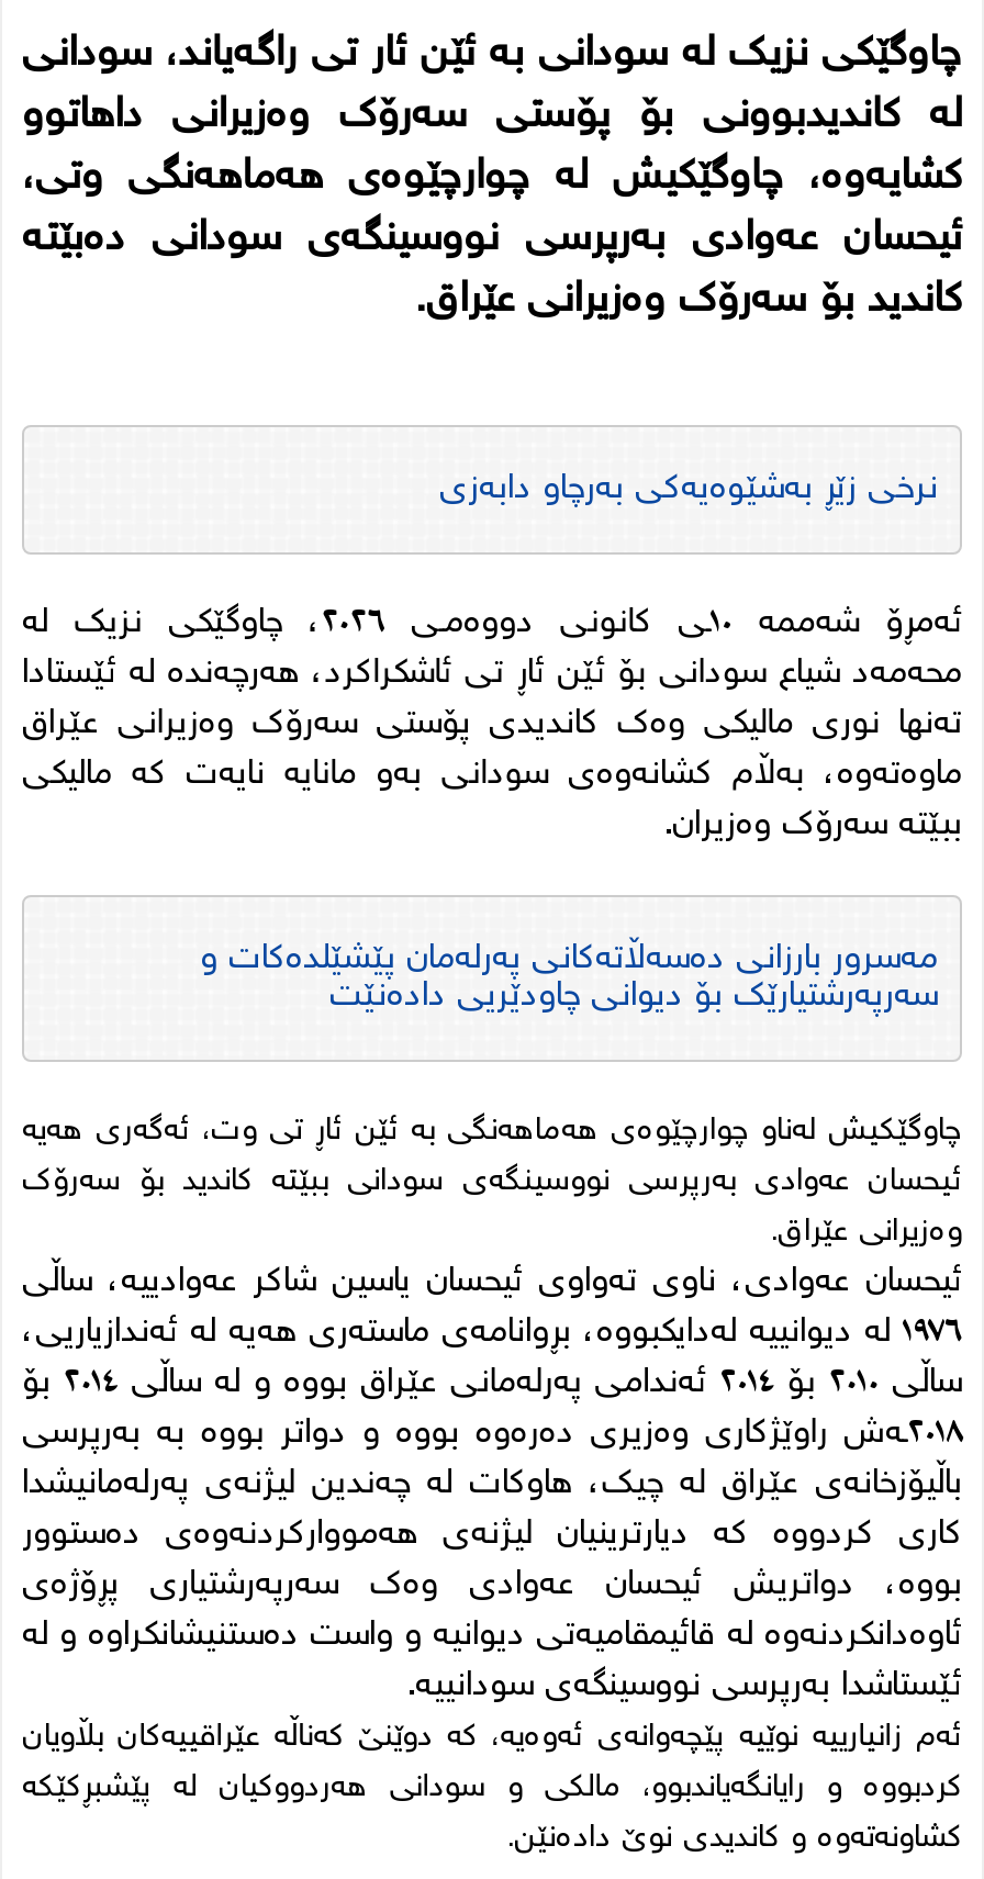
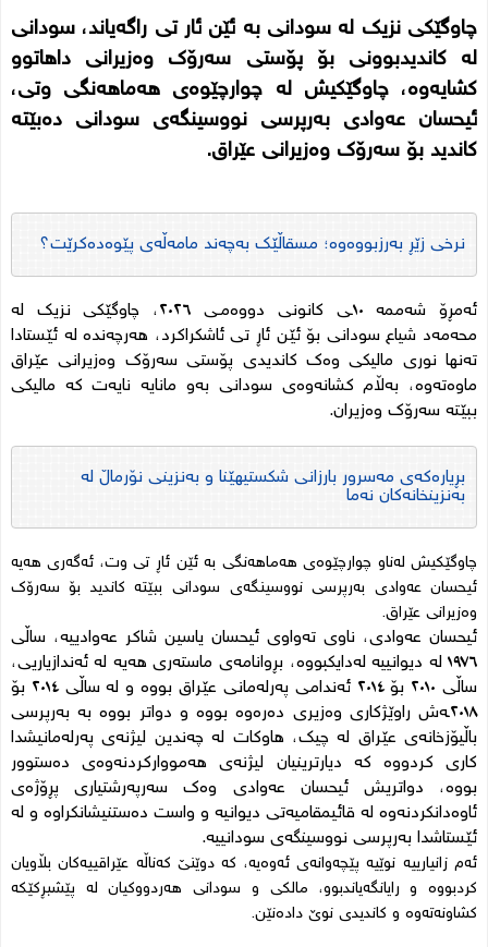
[439,464,938,515] نرخی زێڕ بەشێوەیەکی بەرچاو دابەزی -> [39,232,465,257] نرخی زێڕ بەرزبووەوە؛ مسقاڵێک بەچەند مامەڵەی پێوەدەکرێت؟
[200,934,938,1022] مەسرور بارزانى دەسەڵاتەکانى پەرلەمان پێشێلدەکات و | سەرپەرشتیارێك بۆ دیوانی چاودێریی دادەنێت -> [81,465,465,509] بڕیارەکەی مەسرور بارزانی شکستیهێنا و بەنزینی نۆرماڵ لە | بەنزینخانەکان نەما

